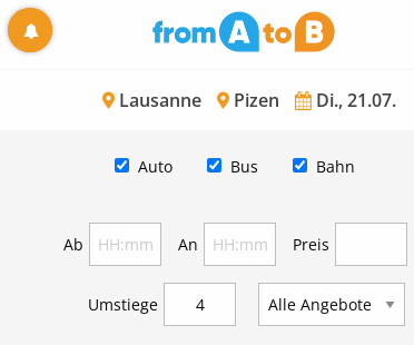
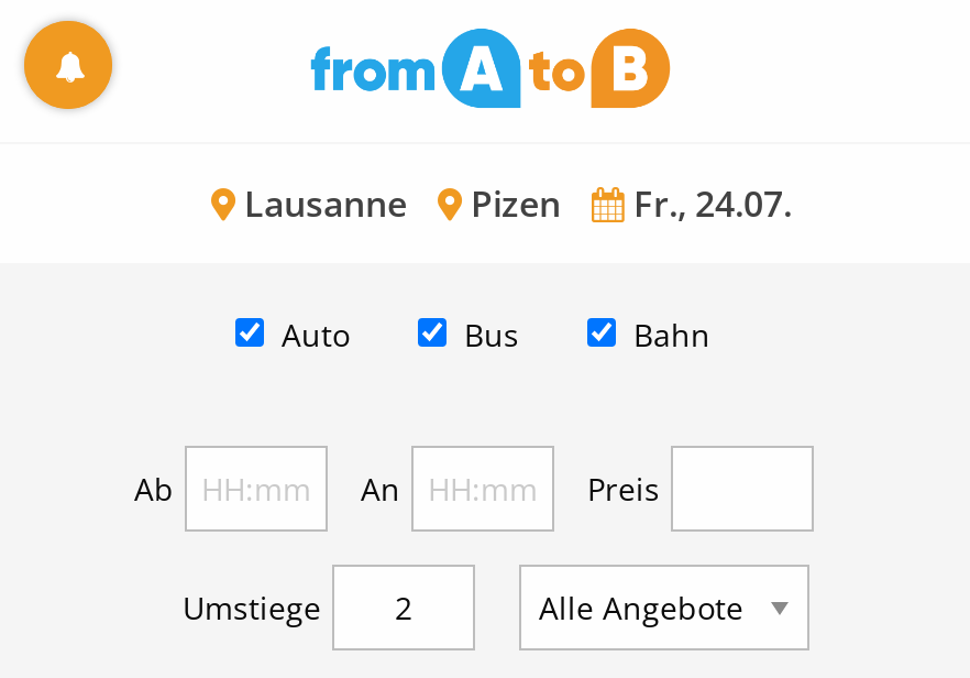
[115,87,396,112] Lausanne Pizen Di., 21.07. -> [235,178,792,227] Lausanne Pizen Fr., 24.07.

